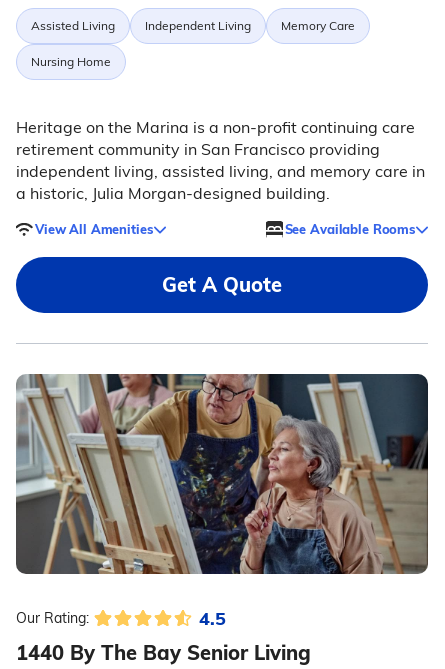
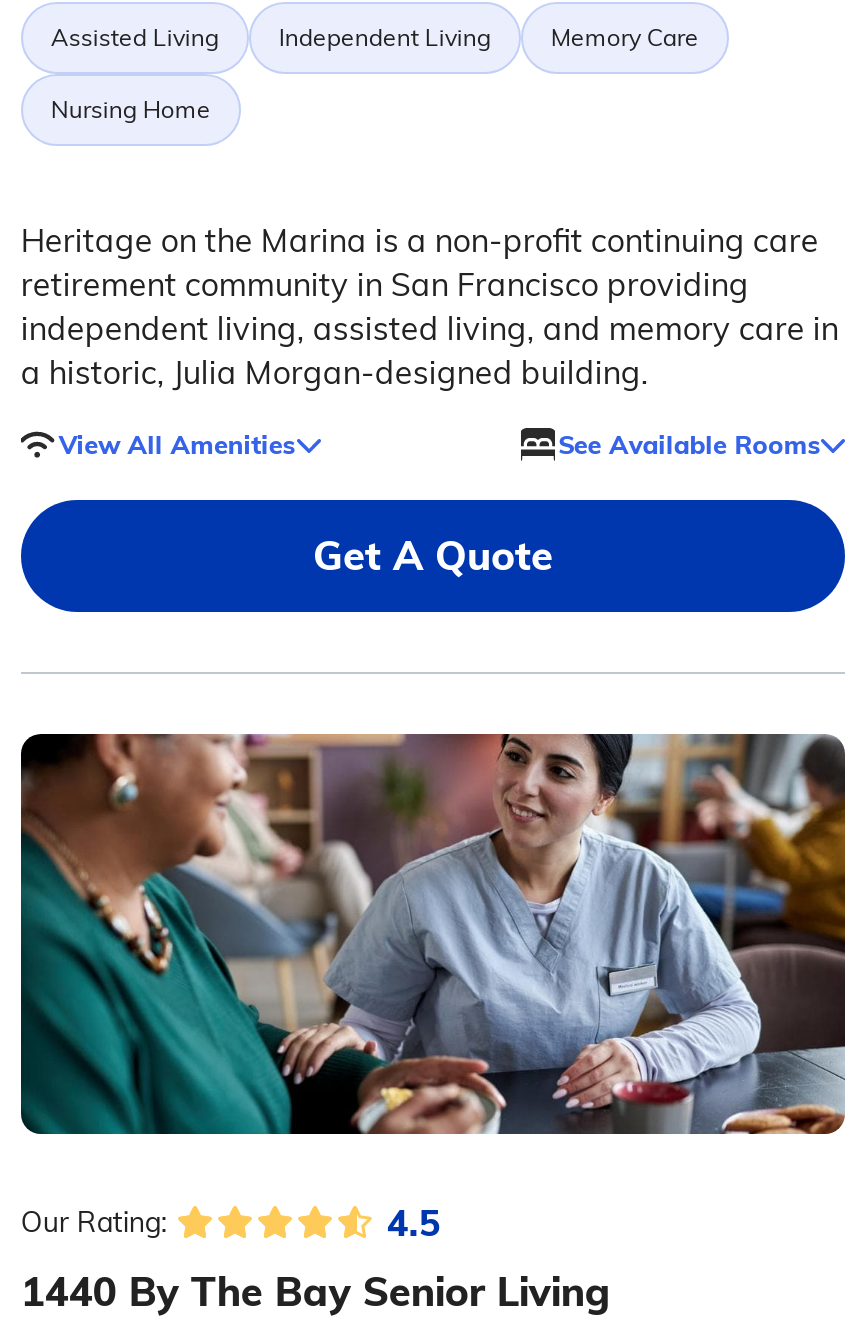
[15,373,429,575] [image] -> [19,732,847,1136] [image]

